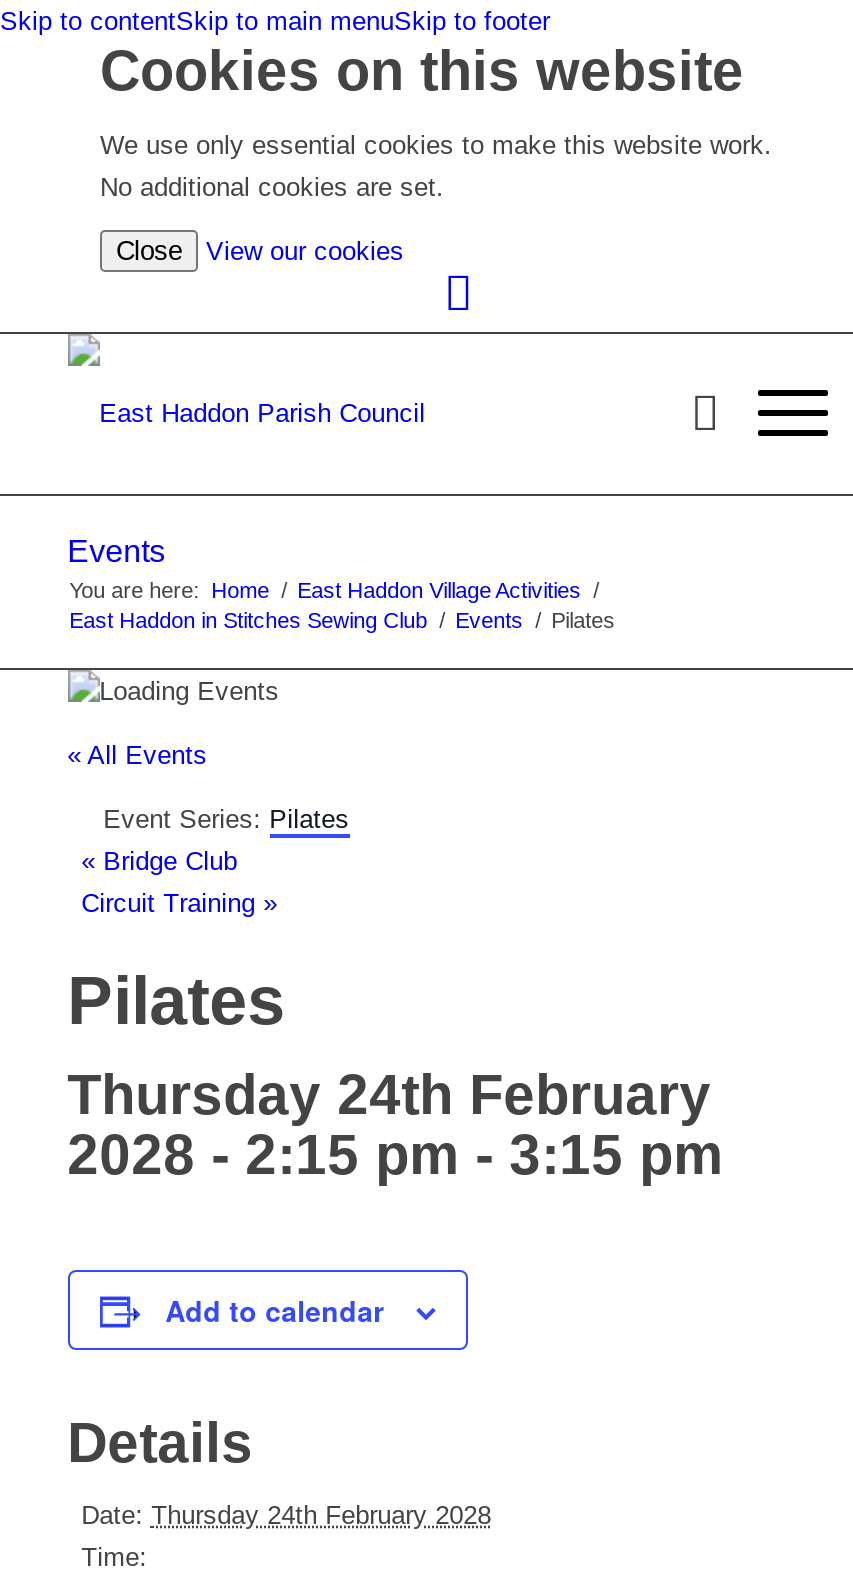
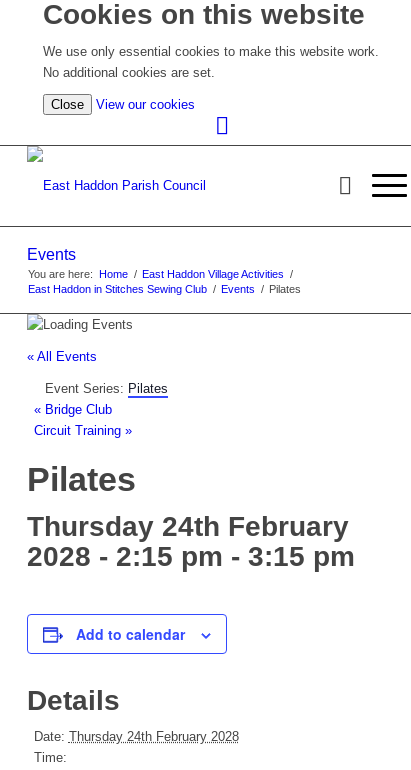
[0,6,550,36] Skip to contentSkip to main menuSkip to footer -> none

